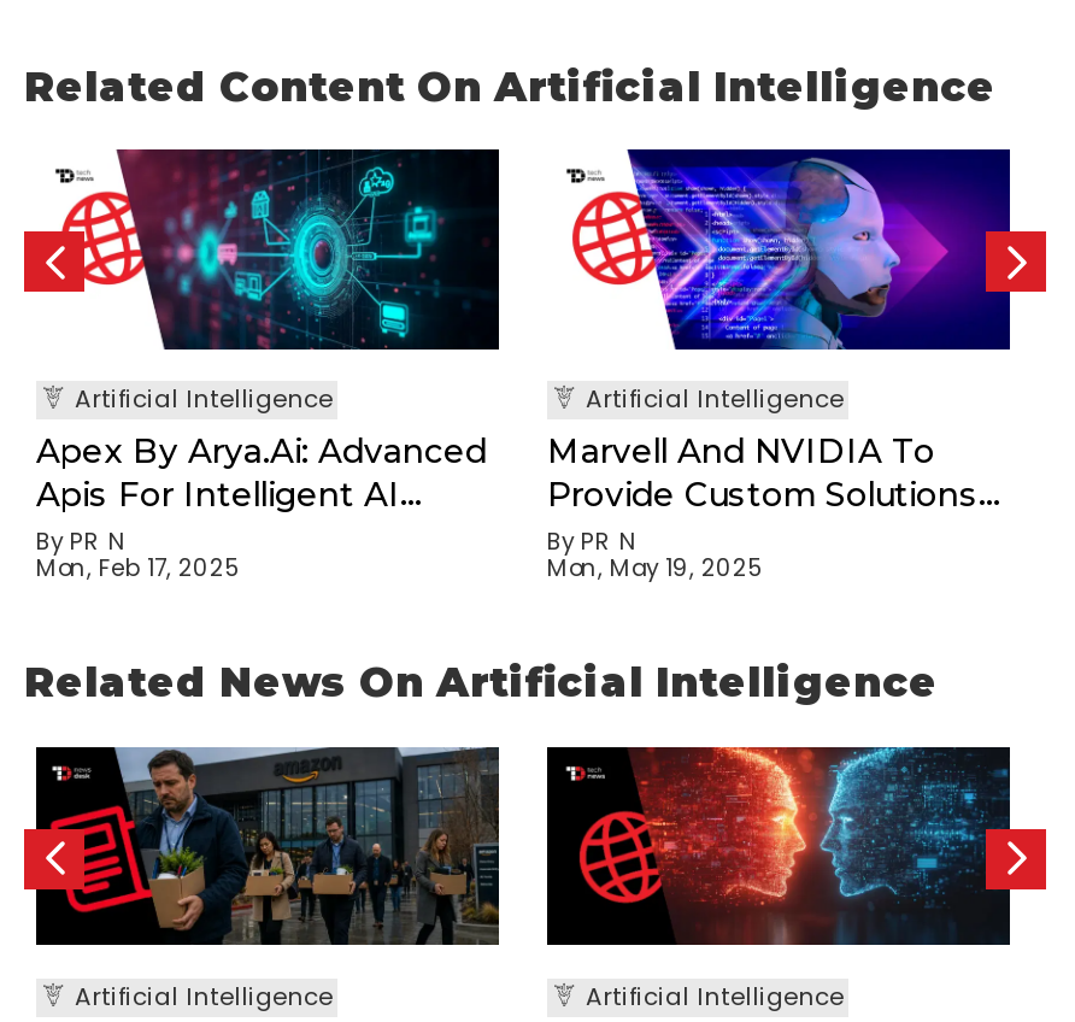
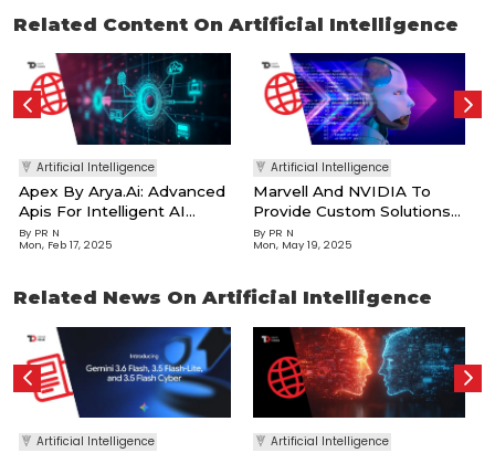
[34,745,499,947] [image] -> [19,326,231,419] [image]

